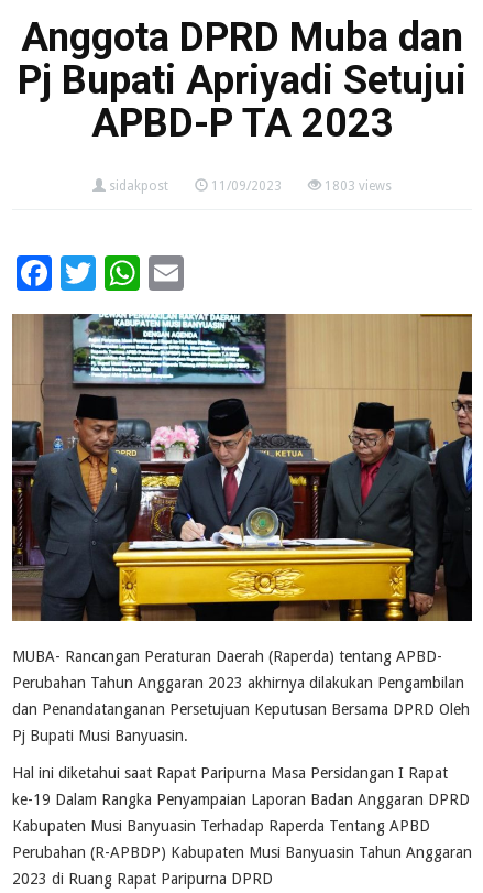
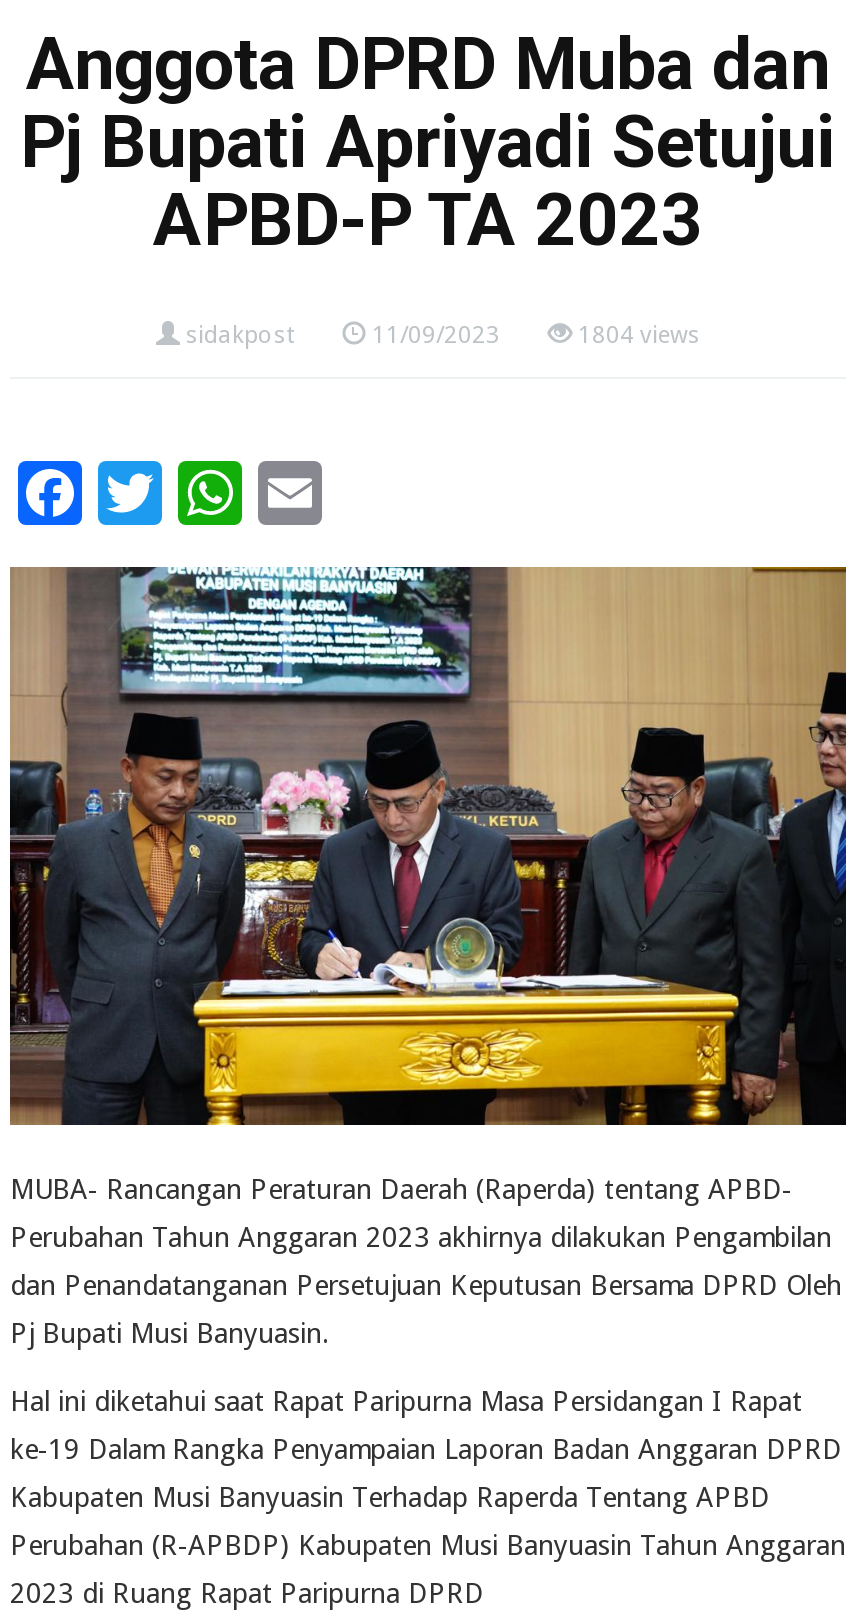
[321,179,392,194] 1803 views -> [572,322,700,350] 1804 views

